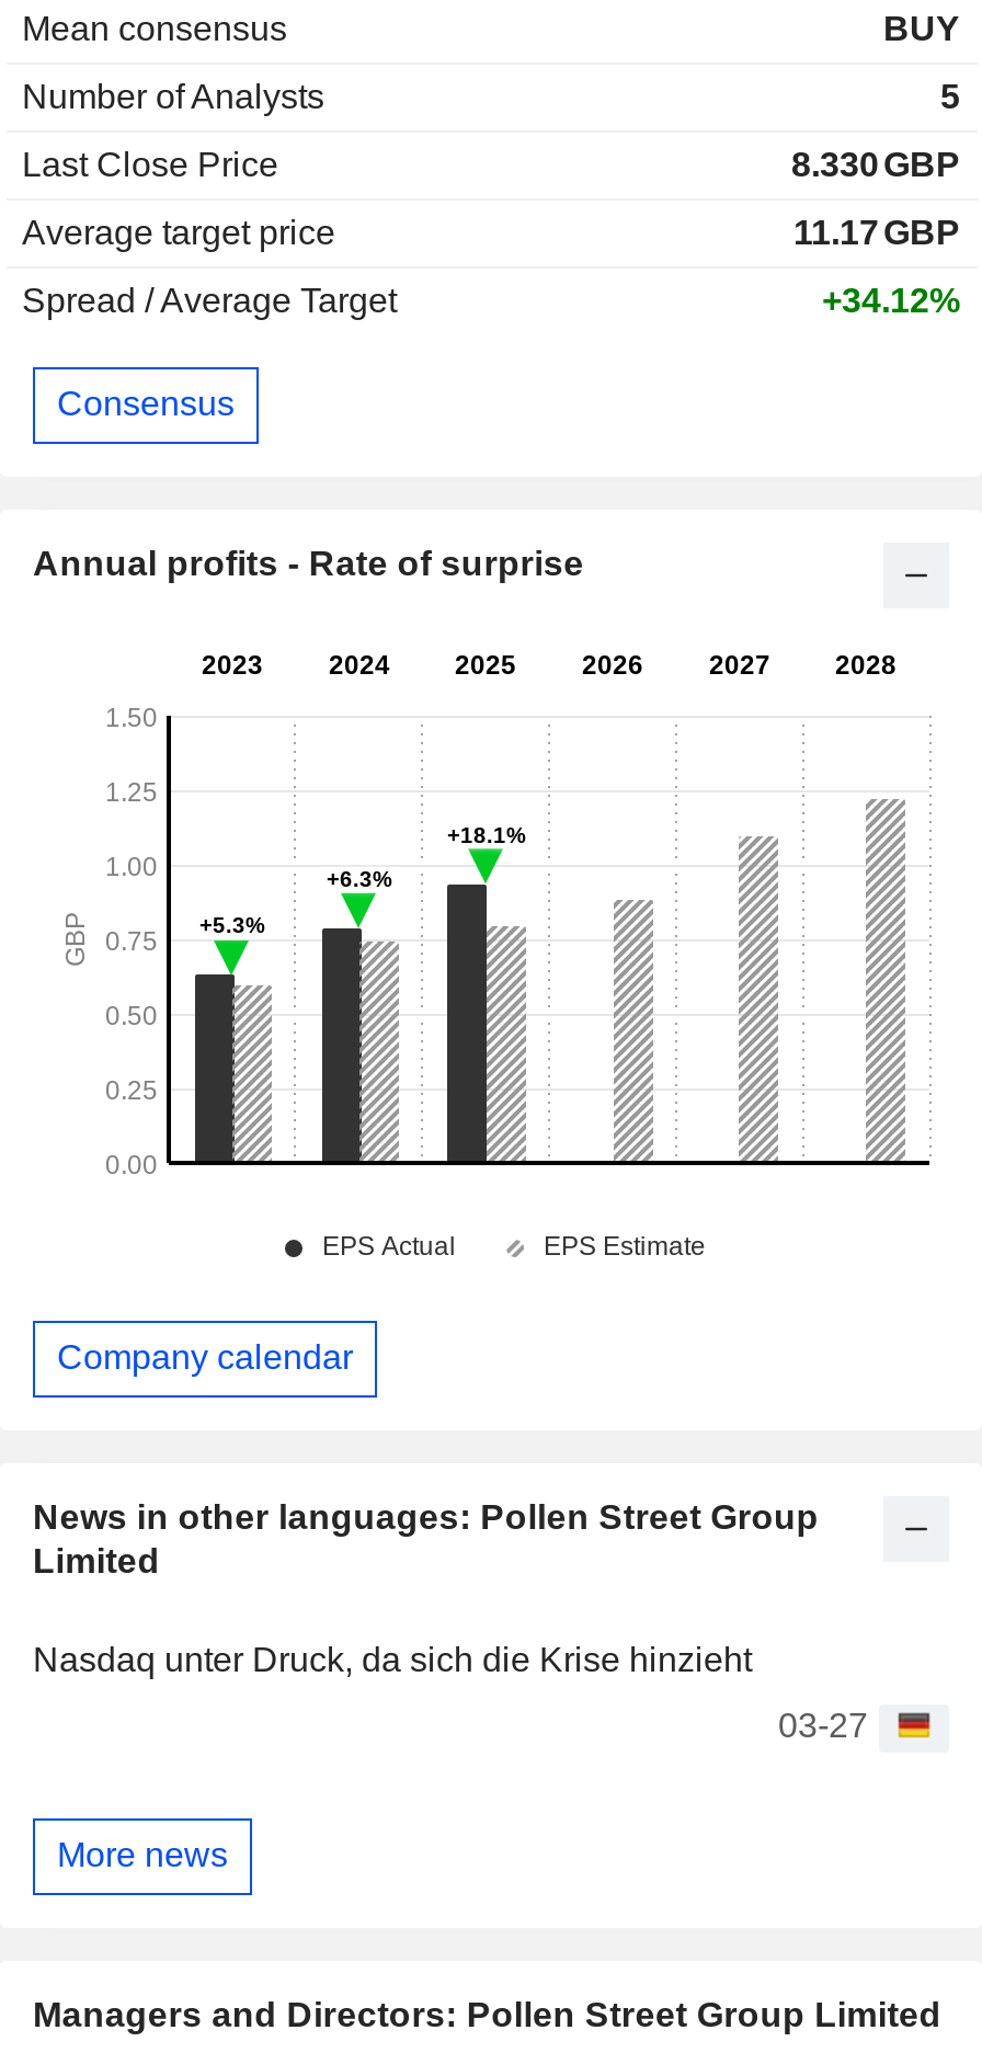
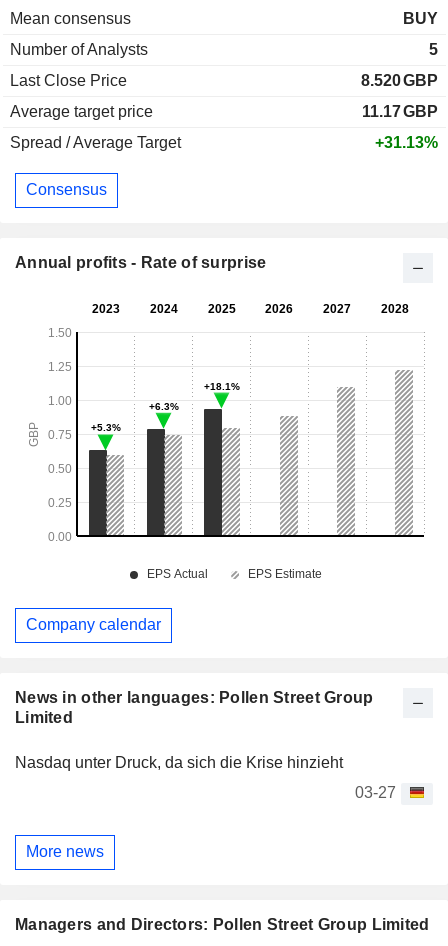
[791,145,960,182] 8.330 GBP -> [361,71,438,88] 8.520 GBP
[822,281,960,318] +34.12% -> [375,133,438,150] +31.13%

